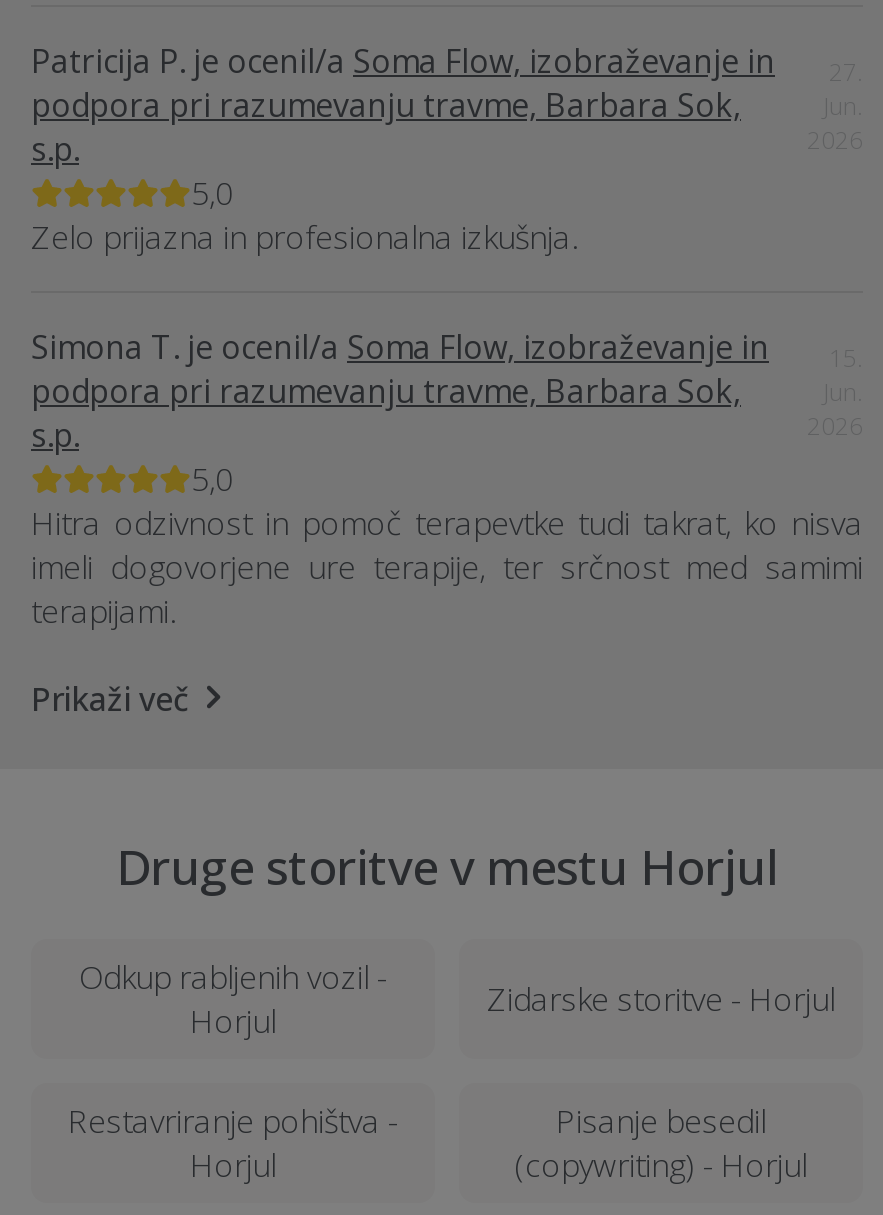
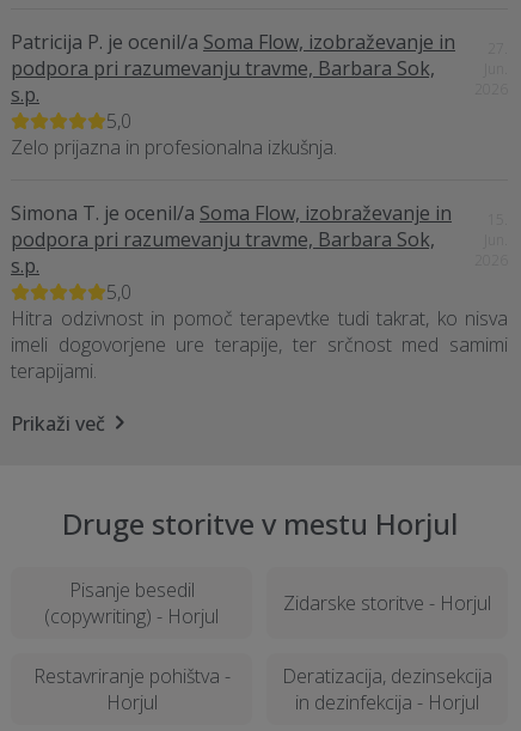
[79,956,387,1044] Odkup rabljenih vozil - | Horjul -> none
moved [515,1100,807,1188] -> [44,577,219,630]: Pisanje besedil | (copywriting) - Horjul
none -> [282,663,492,716] Deratizacija, dezinsekcija | in dezinfekcija - Horjul

